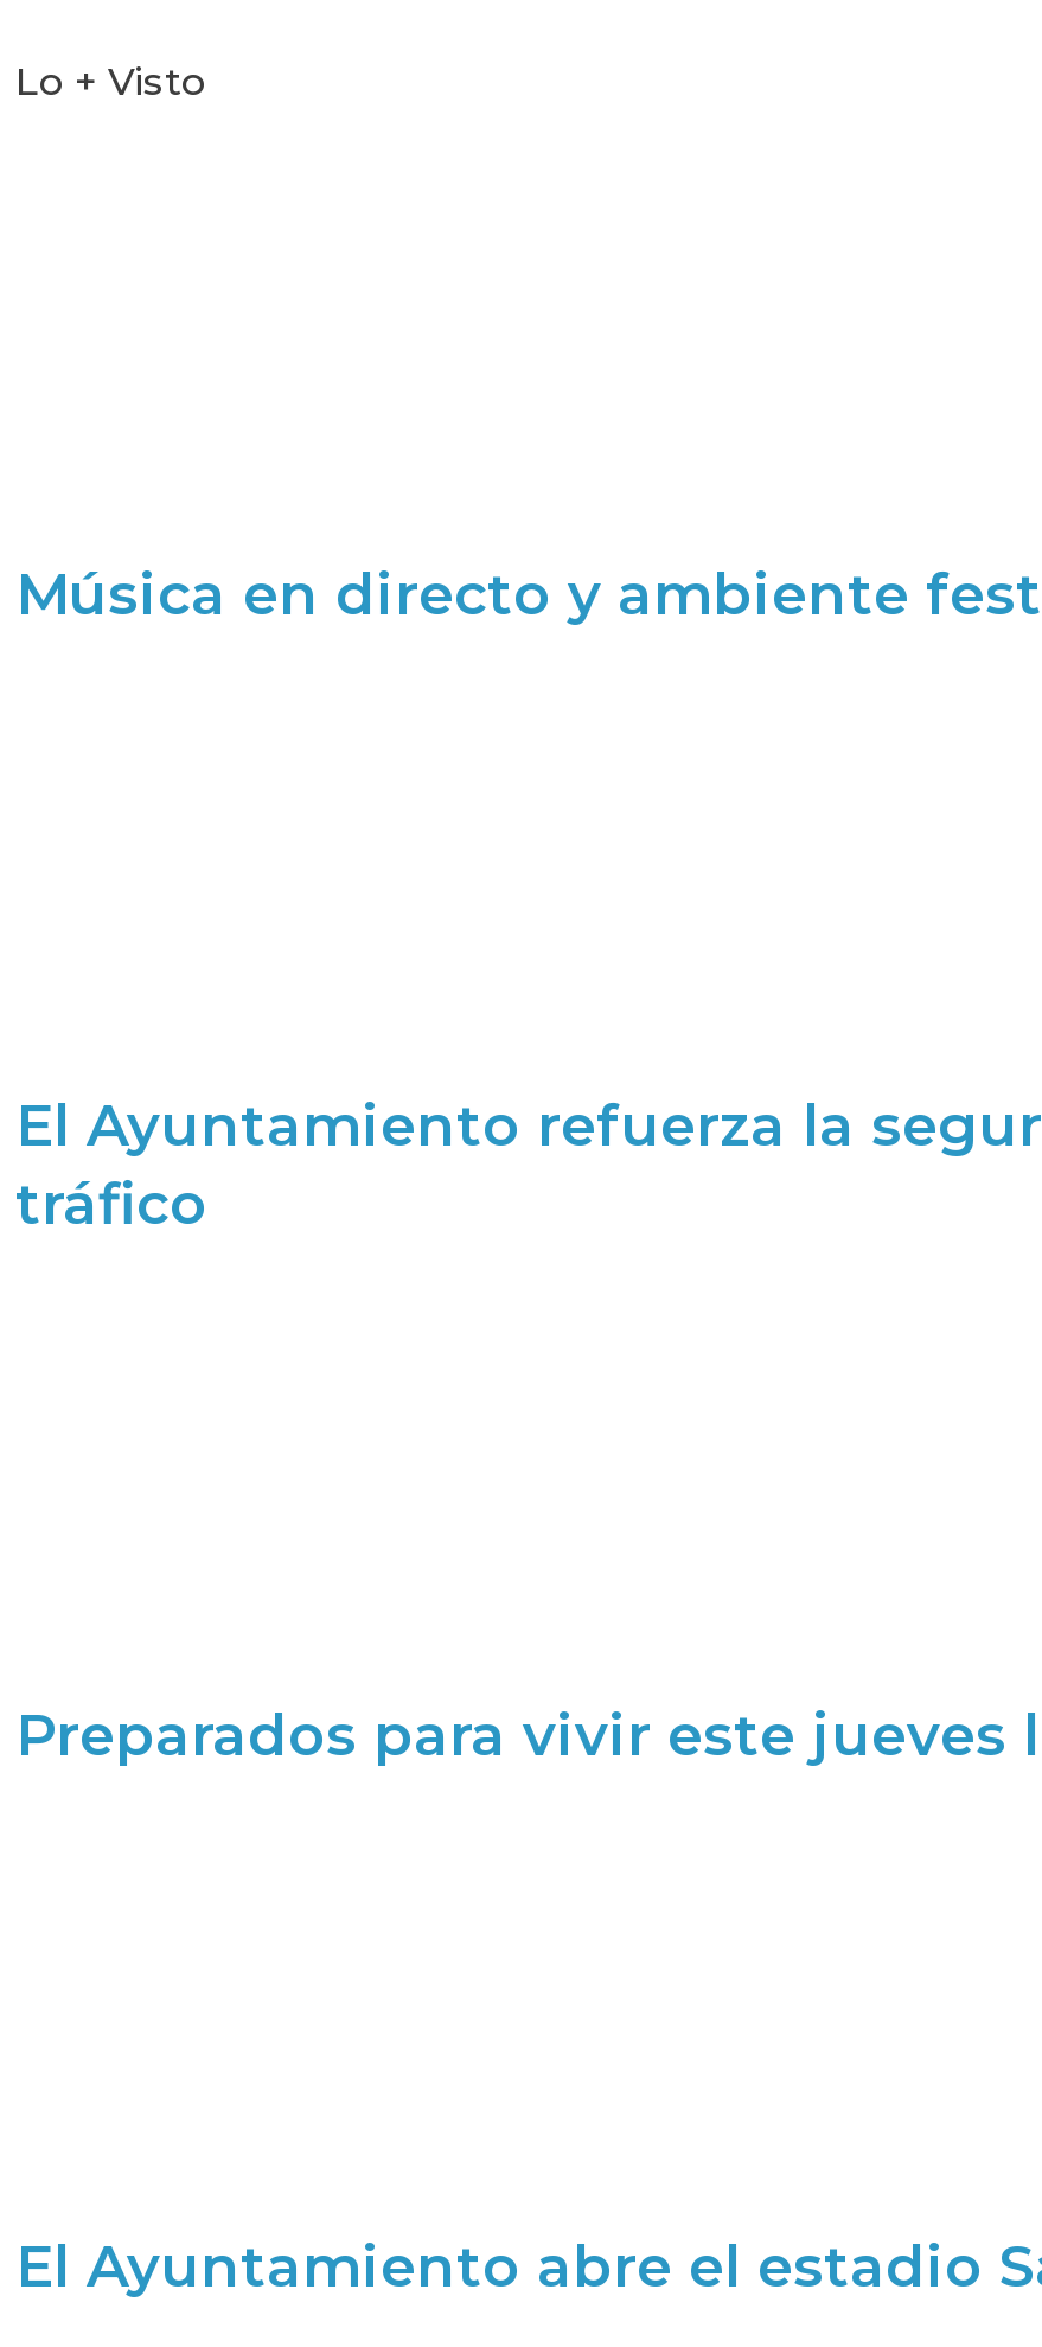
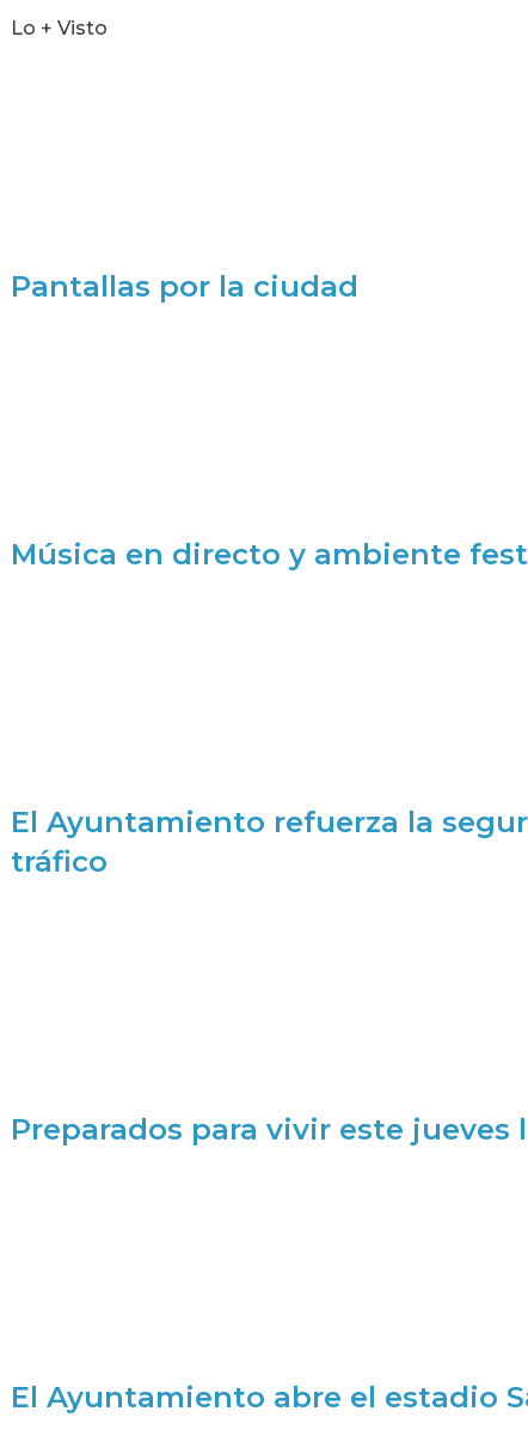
none -> [11,269,358,303] Pantallas por la ciudad

